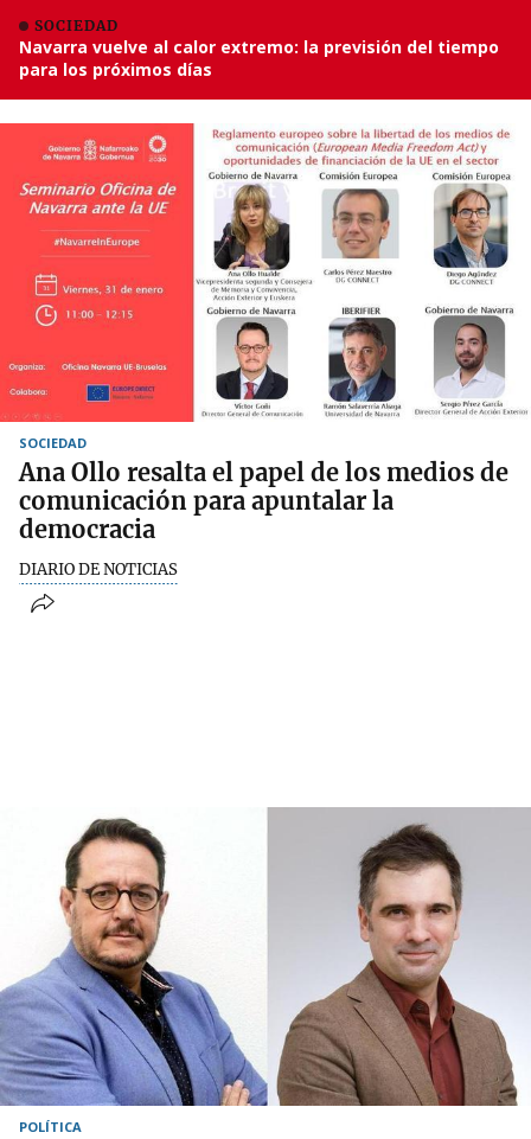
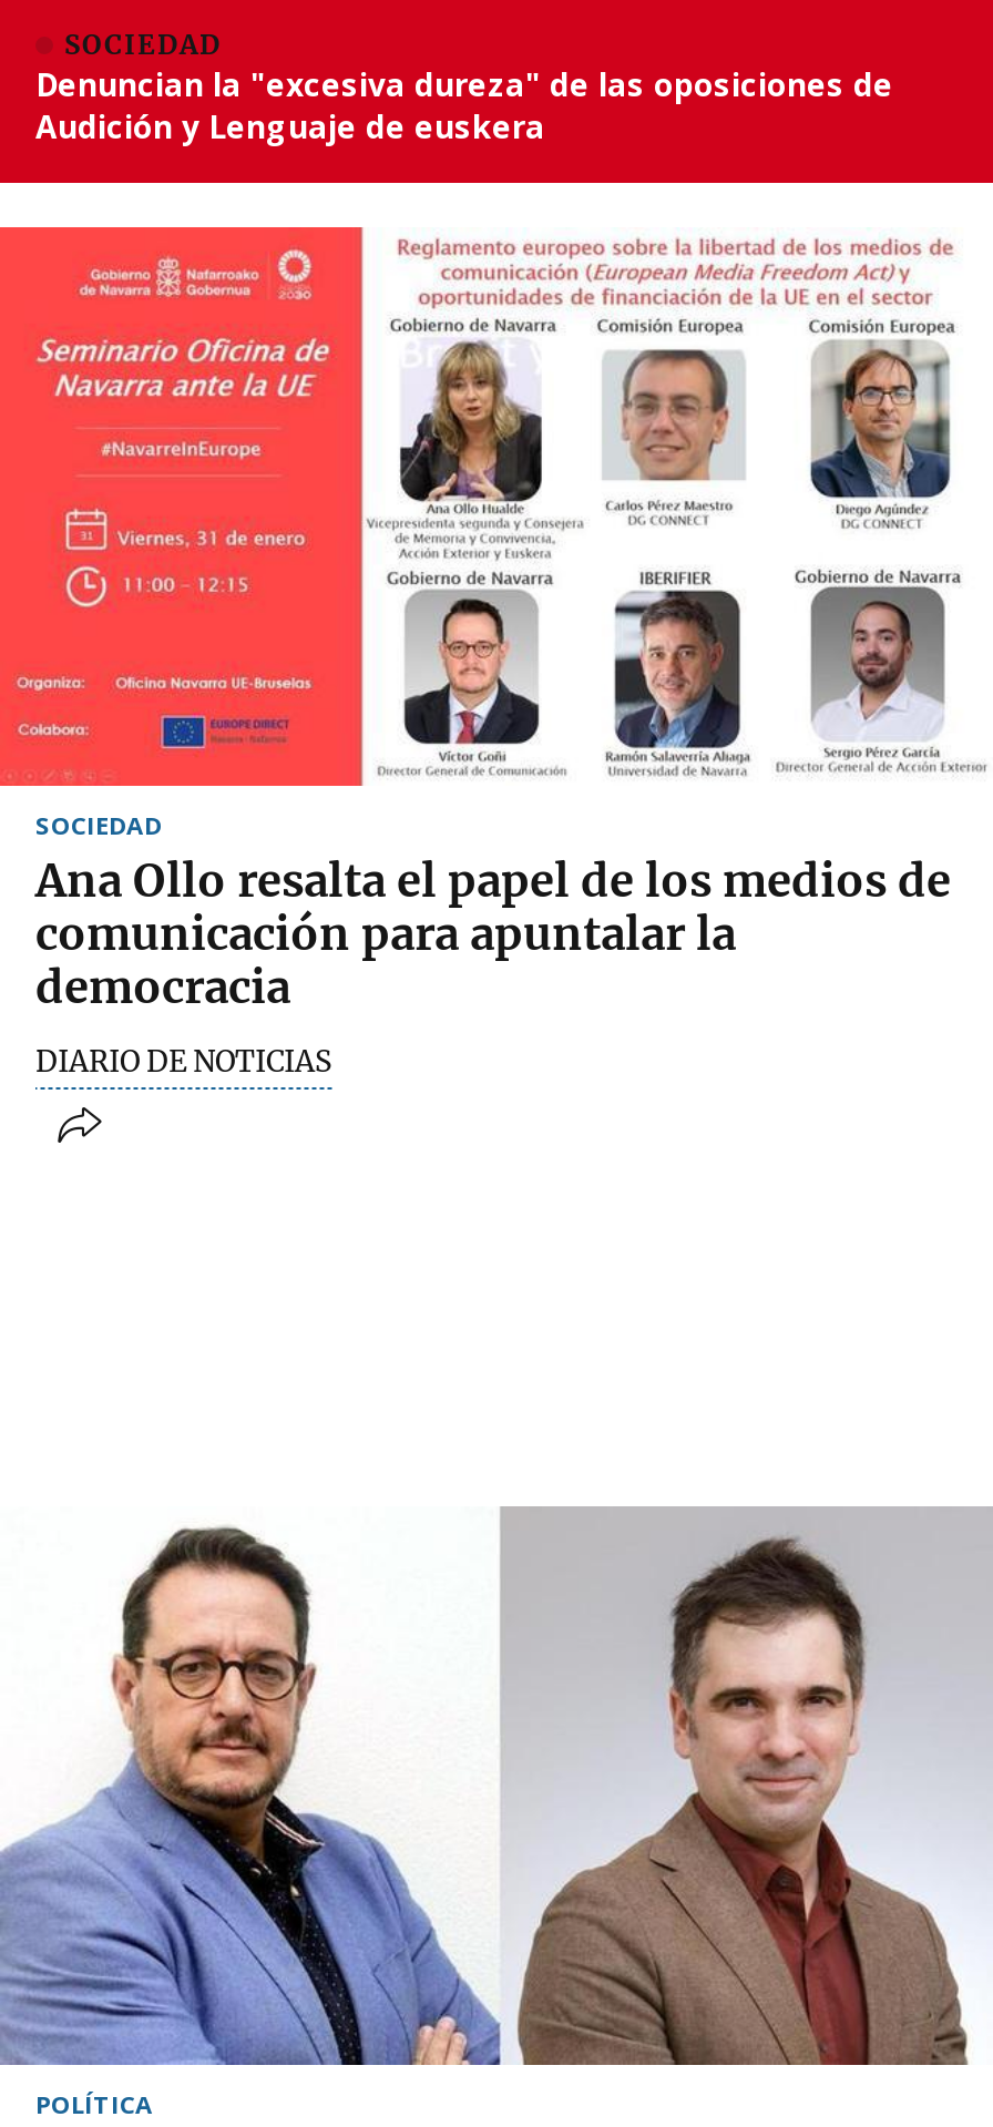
[19,36,499,81] Navarra vuelve al calor extremo: la previsión del tiempo | para los próximos días -> [35,63,893,147] Denuncian la "excesiva dureza" de las oposiciones de | Audición y Lenguaje de euskera

